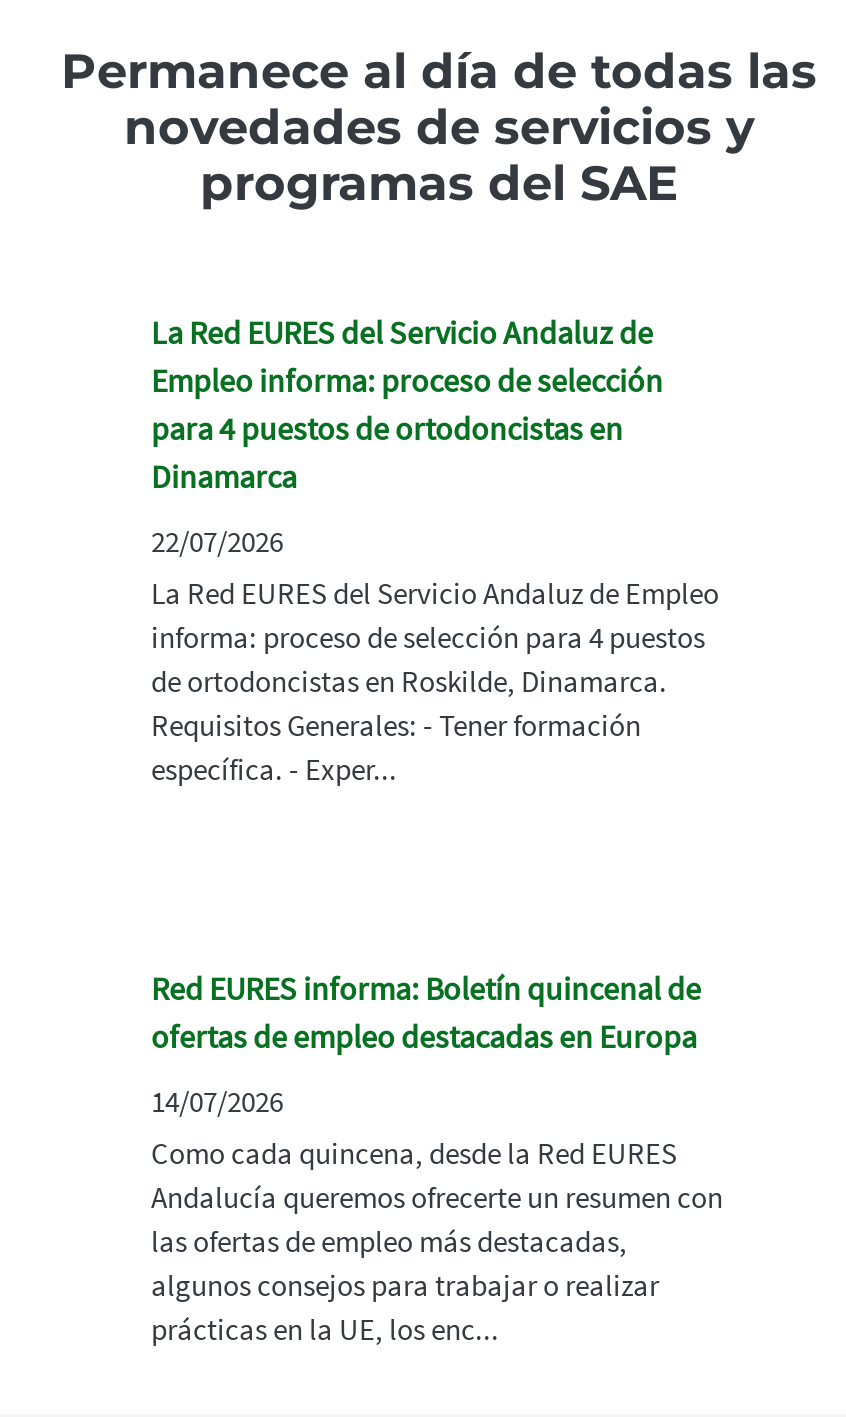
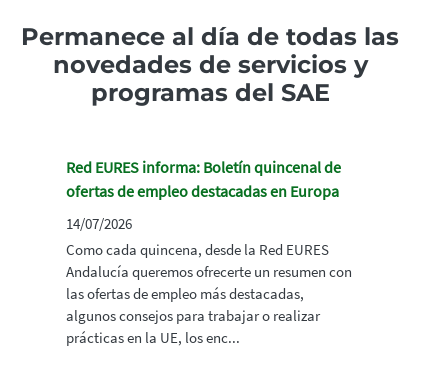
[151,312,719,788] La Red EURES del Servicio Andaluz de | Empleo informa: proceso de selección | para 4 puestos de ortodoncistas en | Dinamarca | 22/07/2026 | La Red EURES del Servicio Andaluz de Empleo | informa: proceso de selección para 4 puestos | de ortodoncistas en Roskilde, Dinamarca. | Requisitos Generales: - Tener formación | específica. - Exper... -> none

